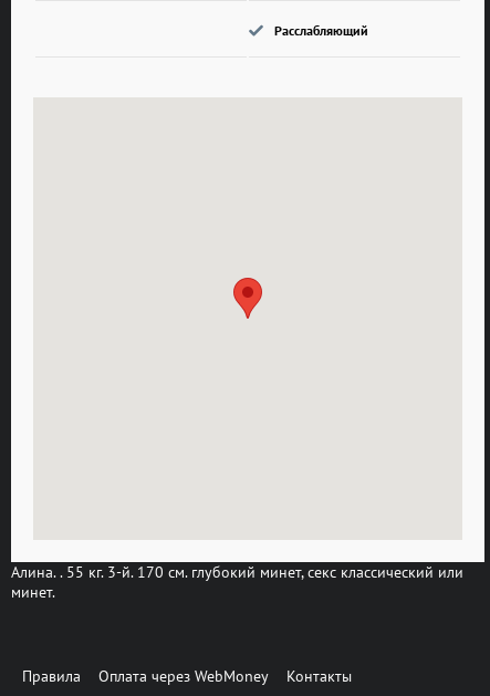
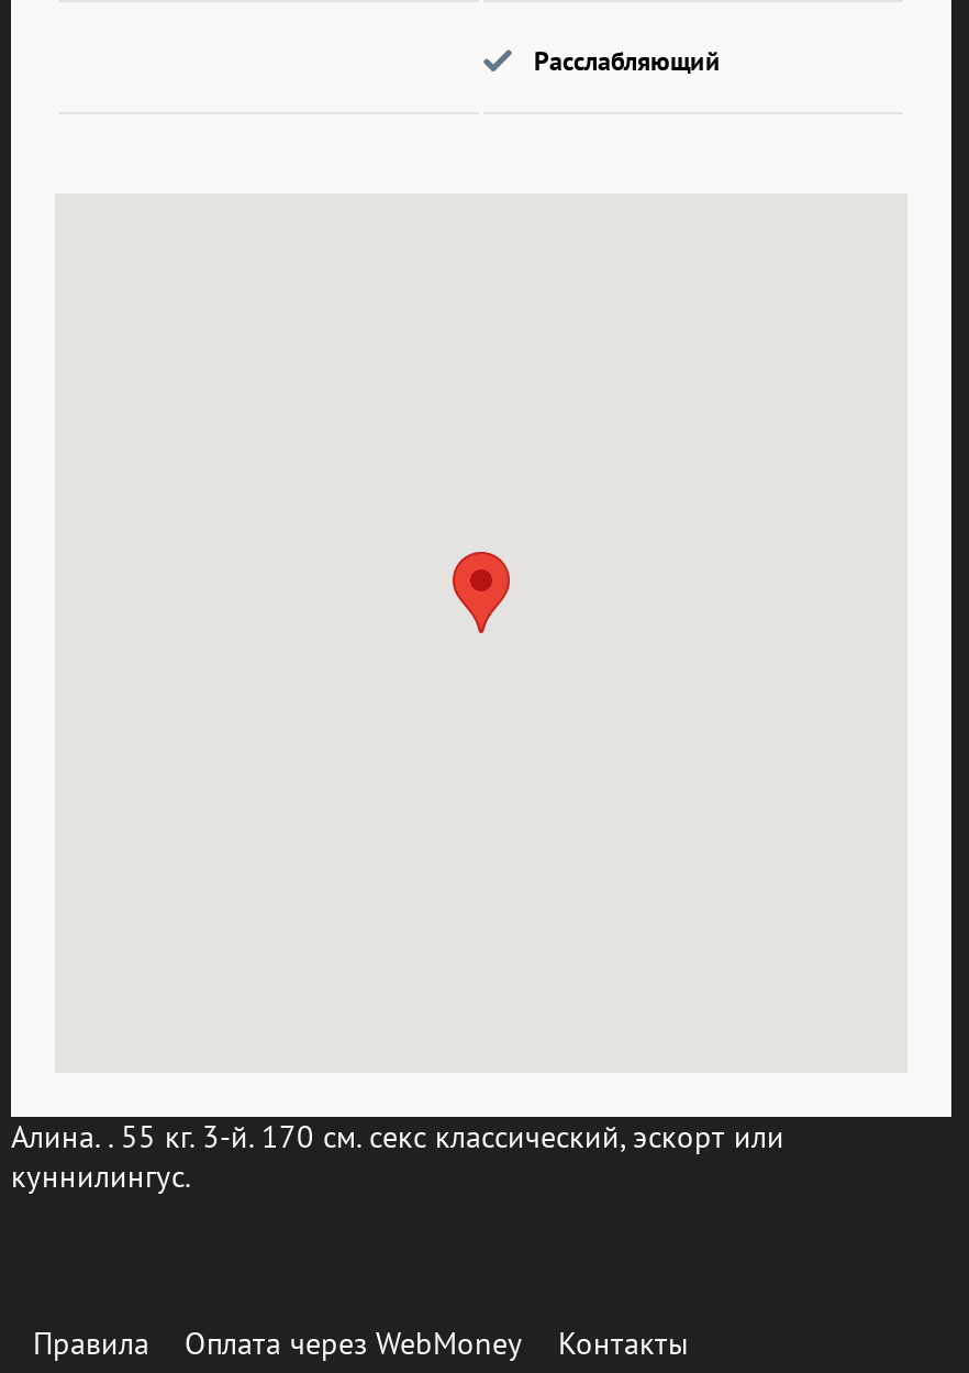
[11,562,463,602] Алина. . 55 кг. 3-й. 170 см. глубокий минет, секс классический или | минет. -> [11,1117,784,1196] Алина. . 55 кг. 3-й. 170 см. секс классический, эскорт или | куннилингус.

